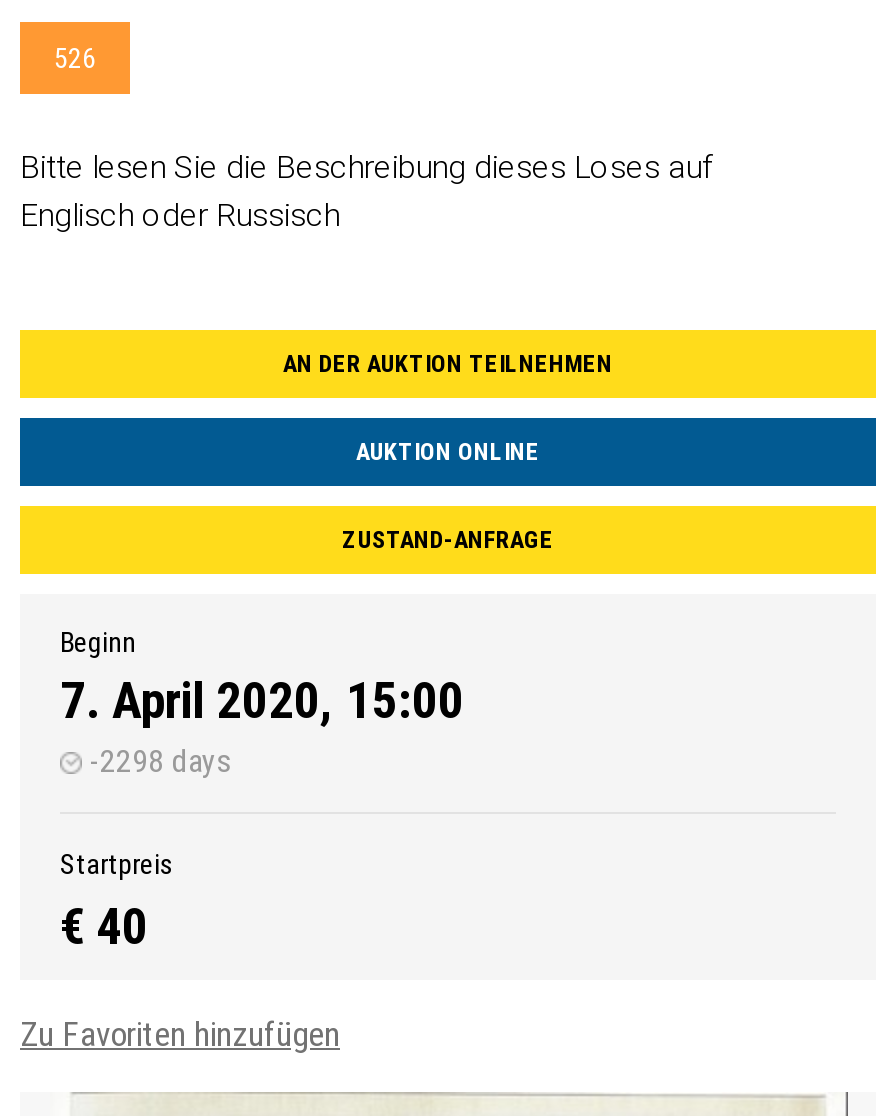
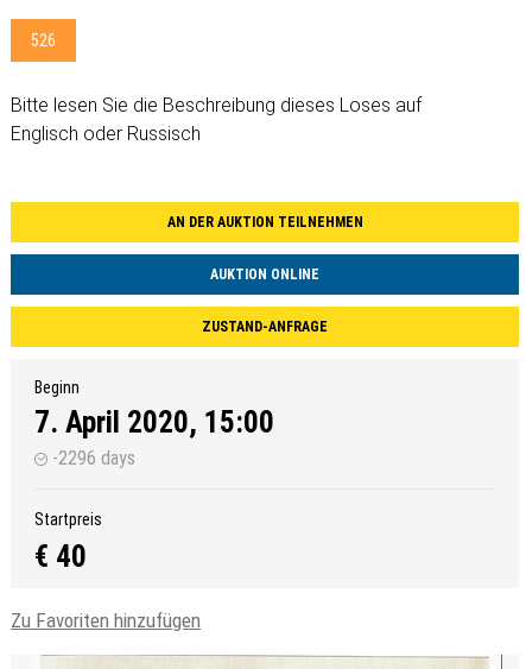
[82,742,230,780] -2298 days -> [47,447,135,469] -2296 days

